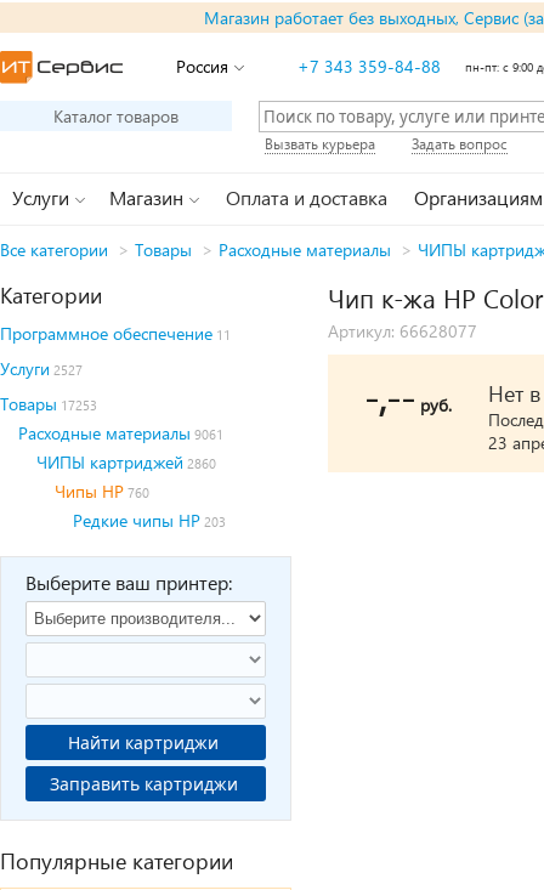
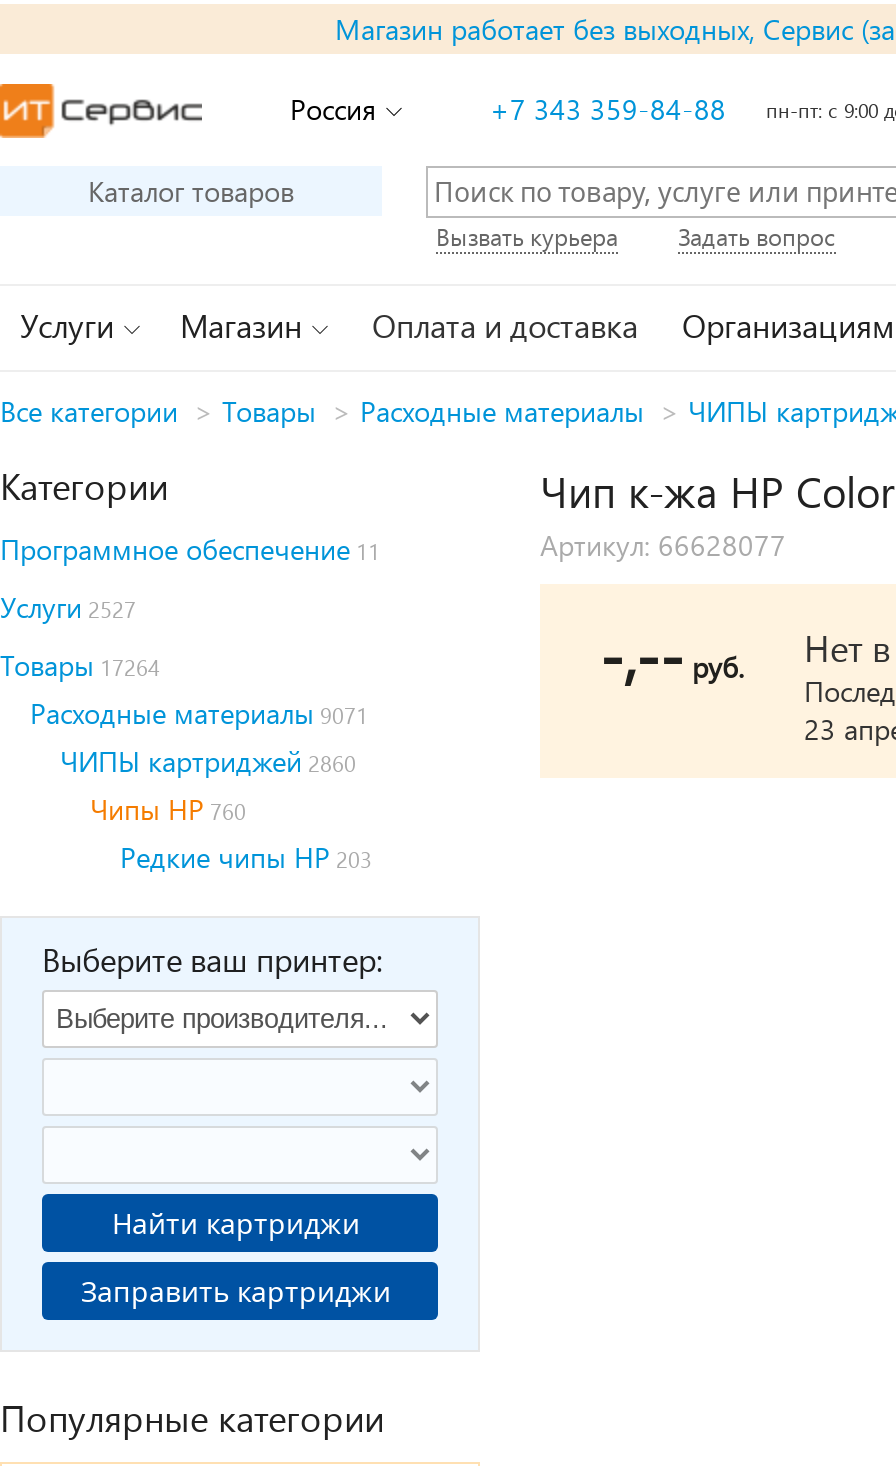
[0,392,97,415] Товары 17253 -> [0,646,160,684] Товары 17264
[18,421,223,444] Расходные материалы 9061 -> [30,694,368,732] Расходные материалы 9071

